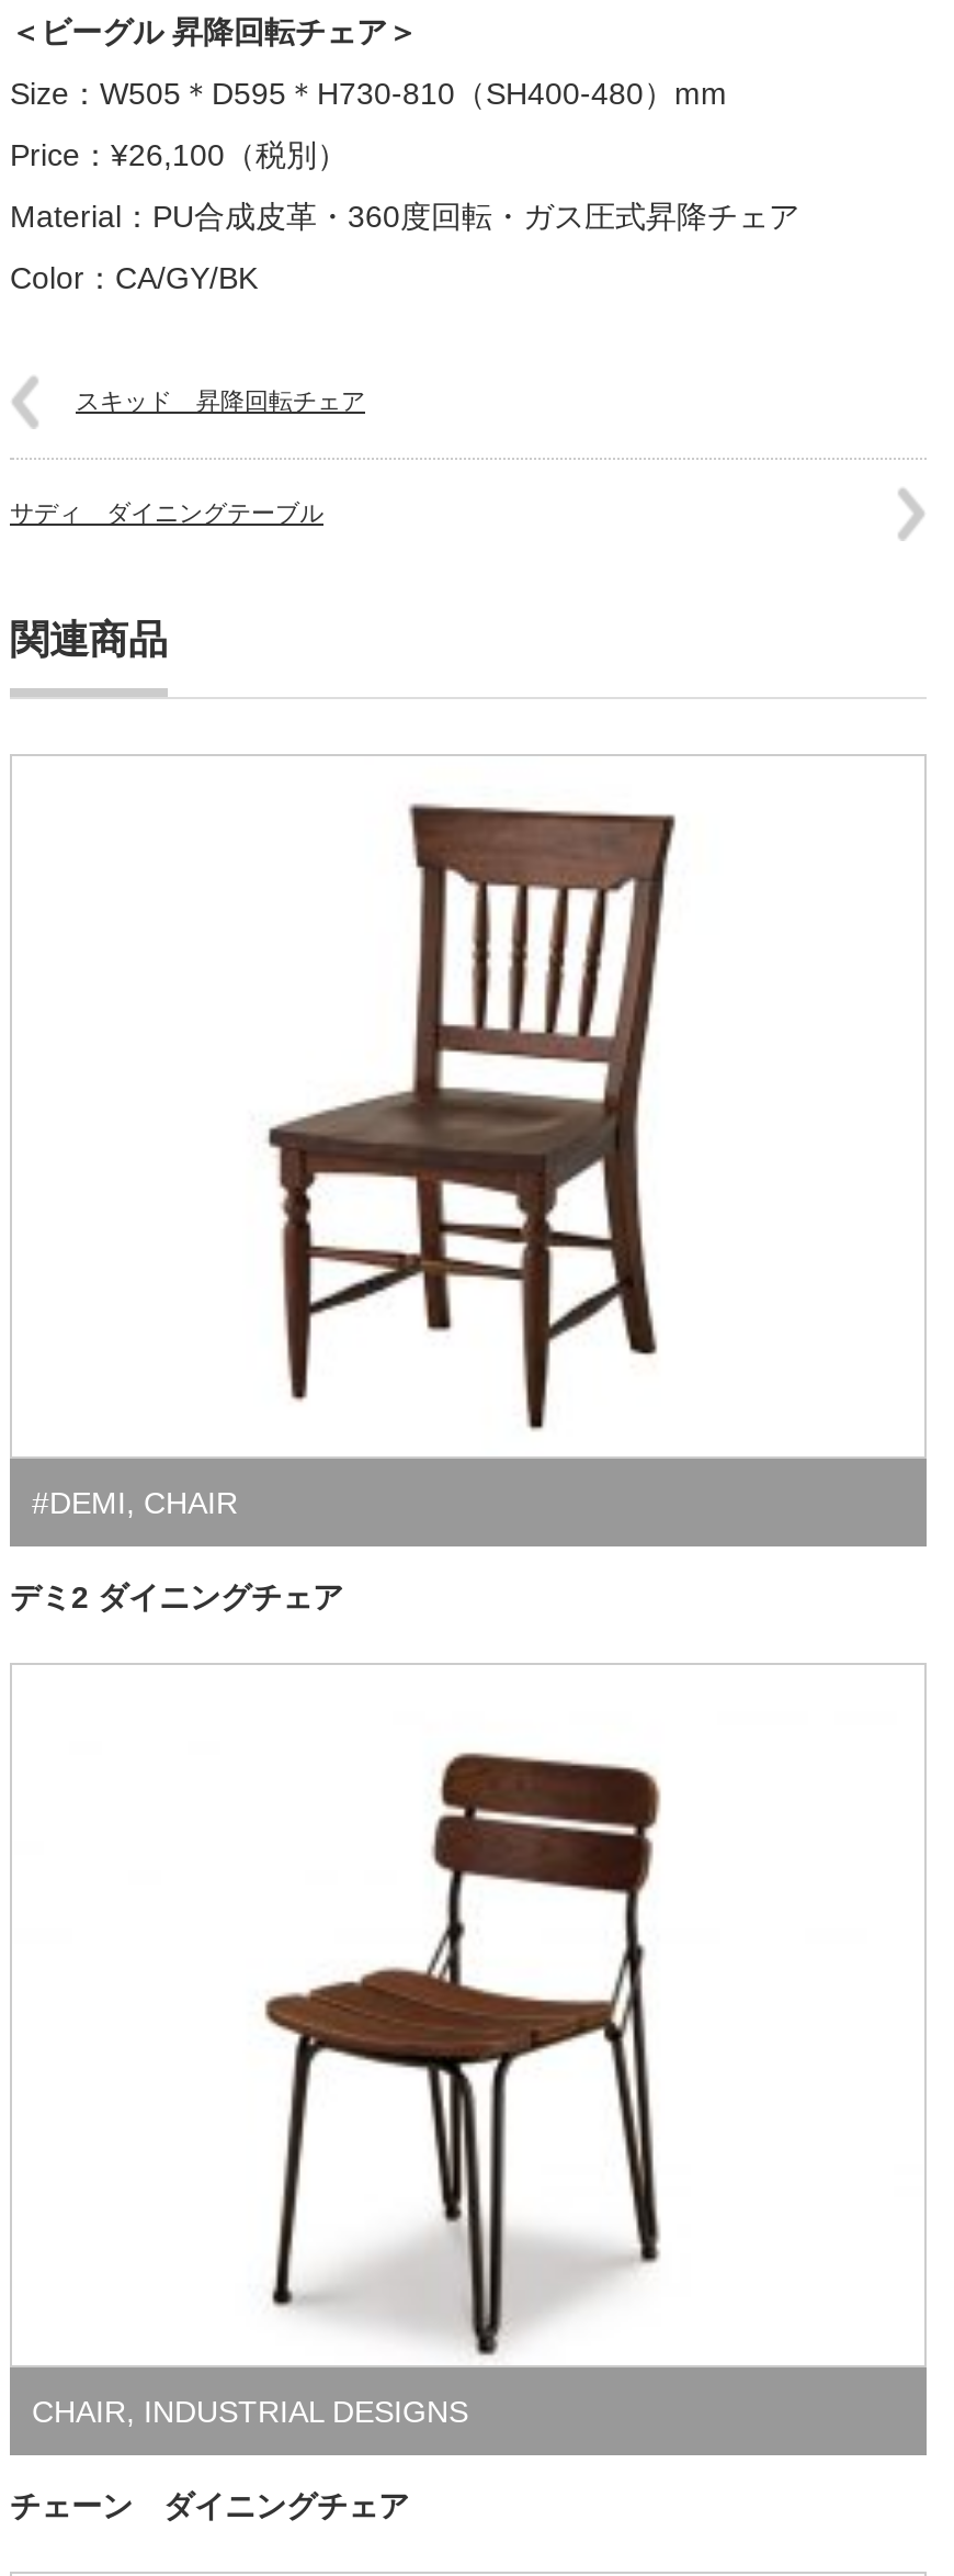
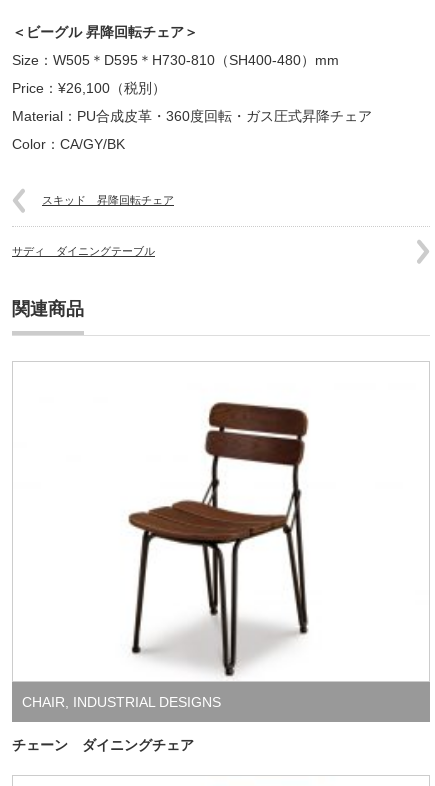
[10,802,677,1615] [image] | #DEMI, CHAIR | デミ2 ダイニングチェア -> none

